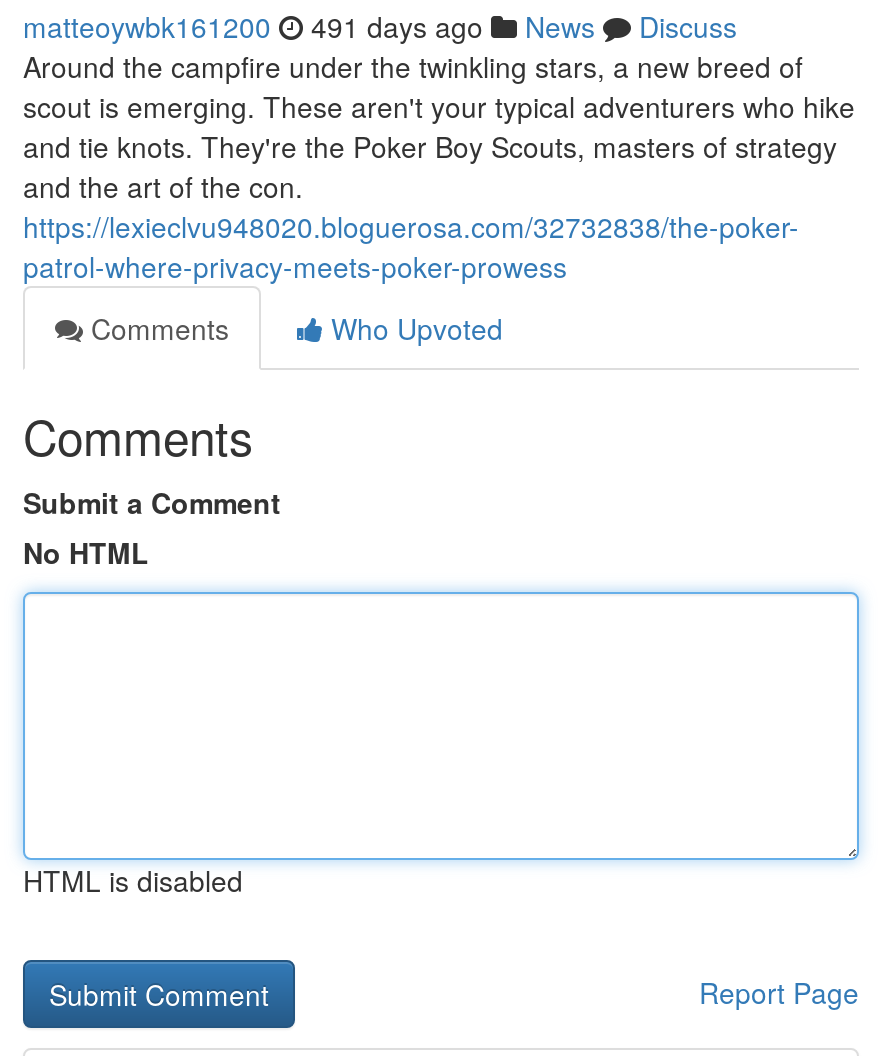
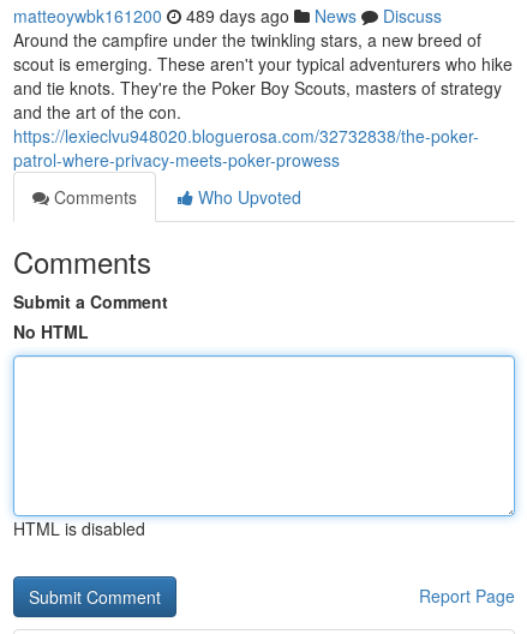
[23,6,737,46] matteoywbk161200 491 days ago News Discuss -> [13,4,442,28] matteoywbk161200 489 days ago News Discuss

